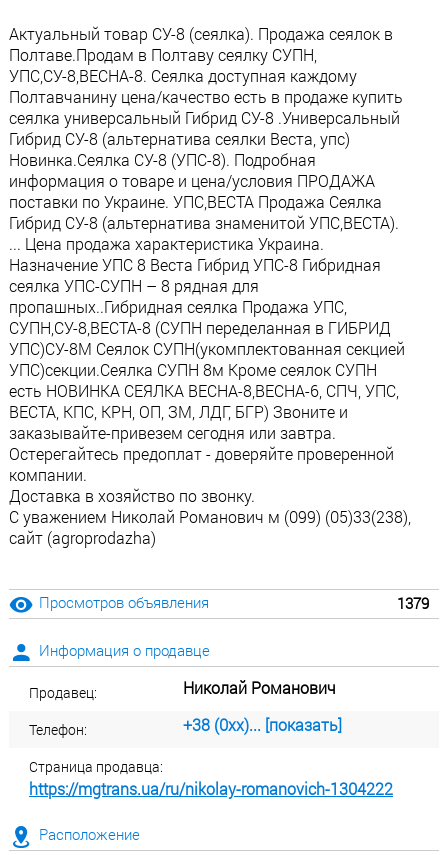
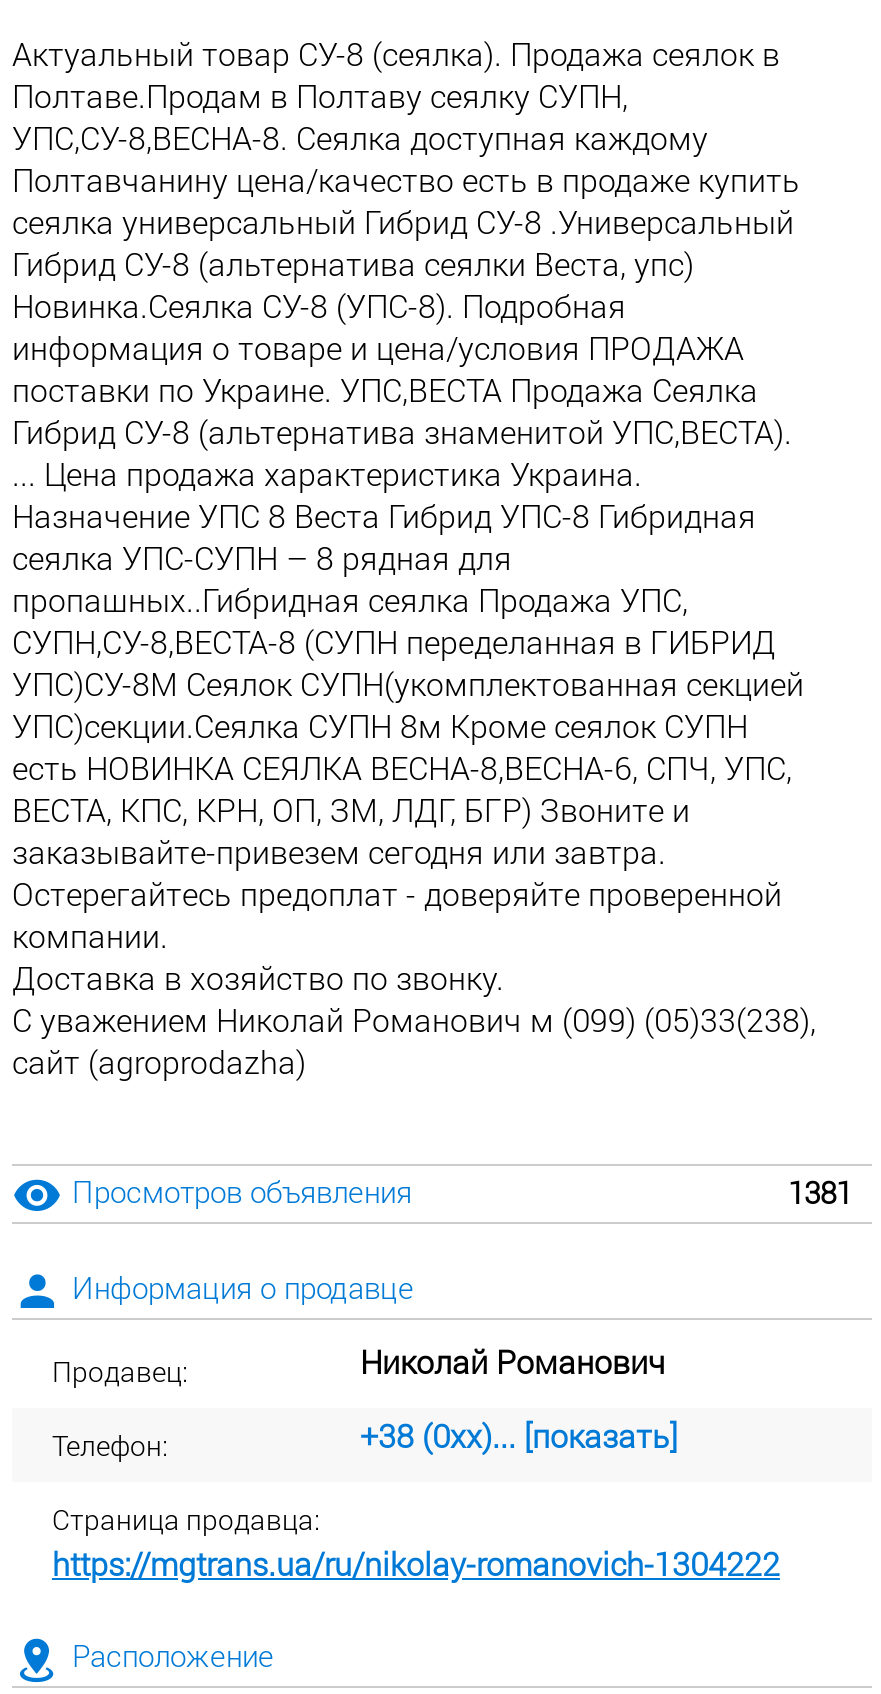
[397,593,429,613] 1379 -> [788,1172,852,1212] 1381

